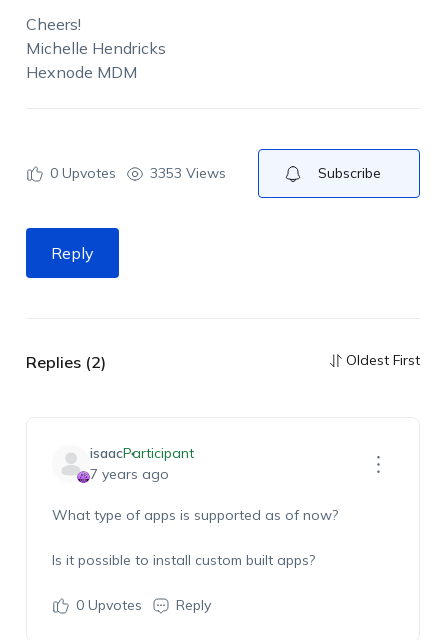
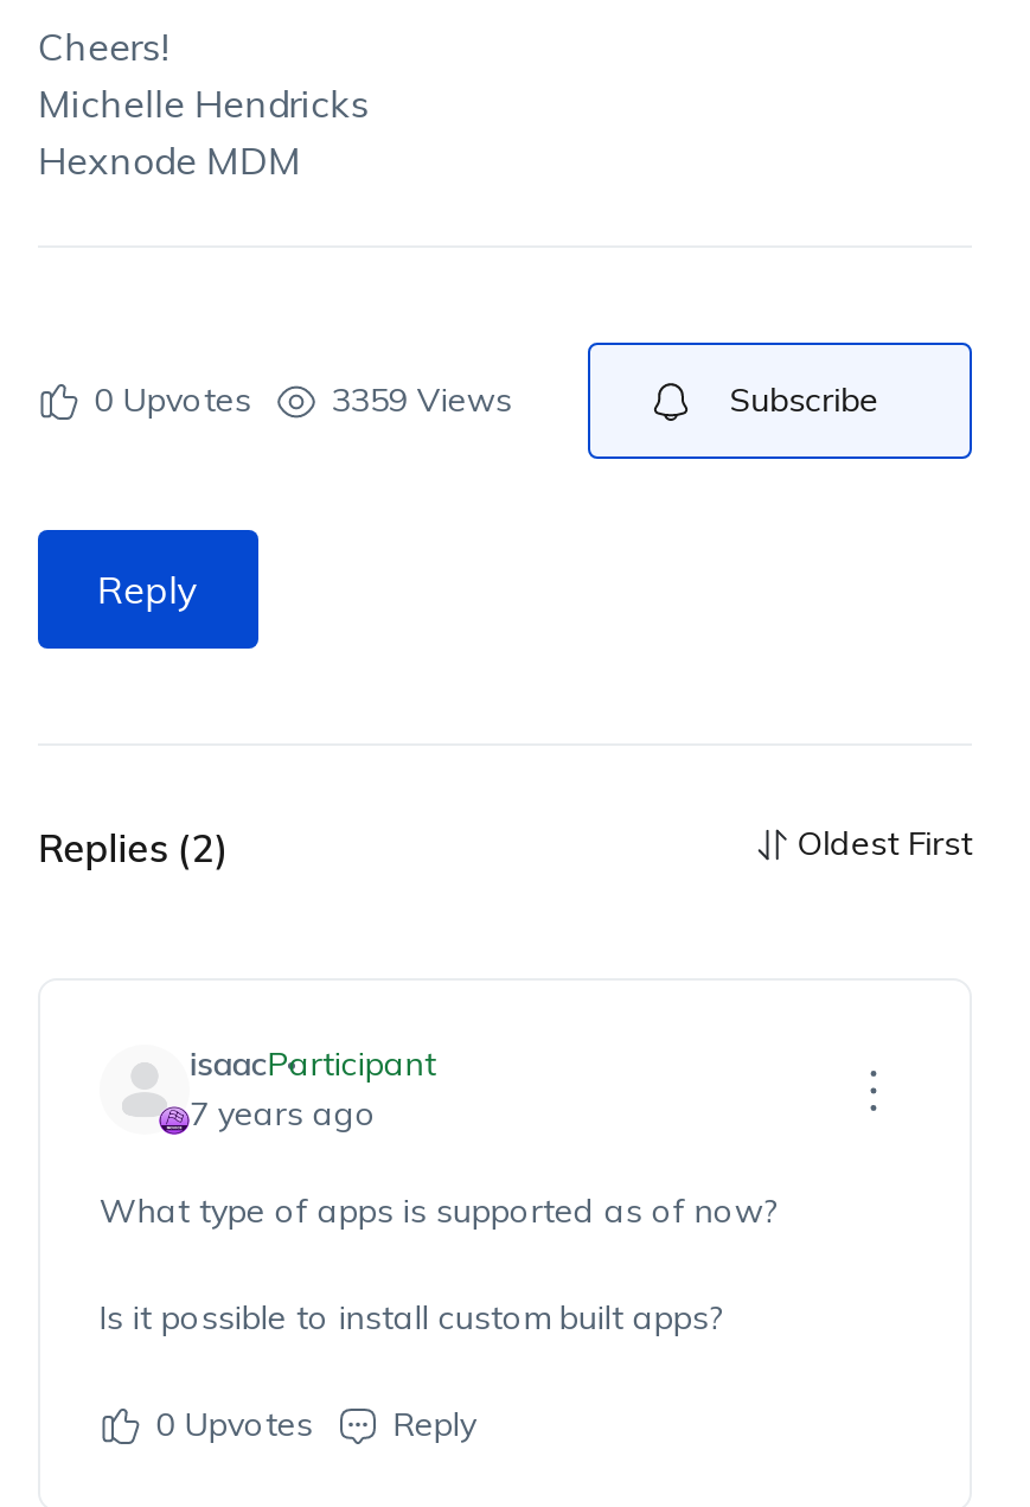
[50,164,226,182] 0 Upvotes 3353 Views -> [95,379,512,422] 0 Upvotes 3359 Views

